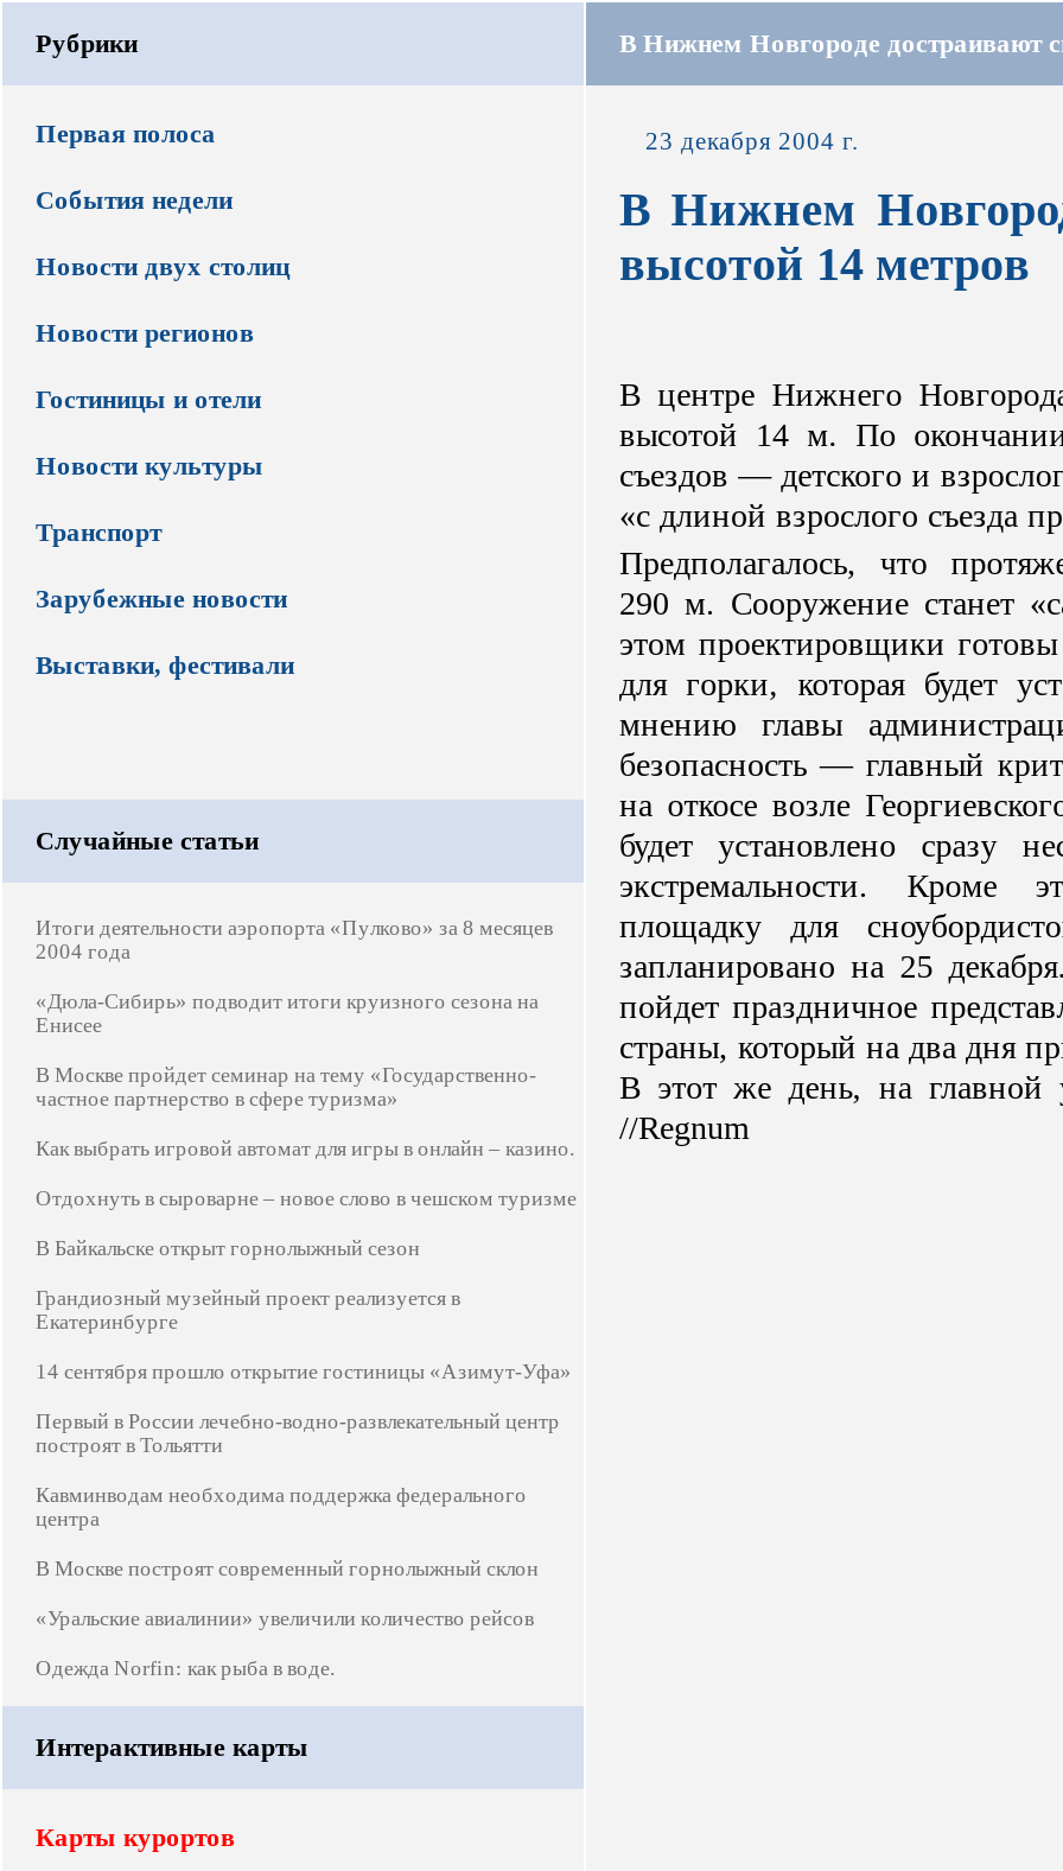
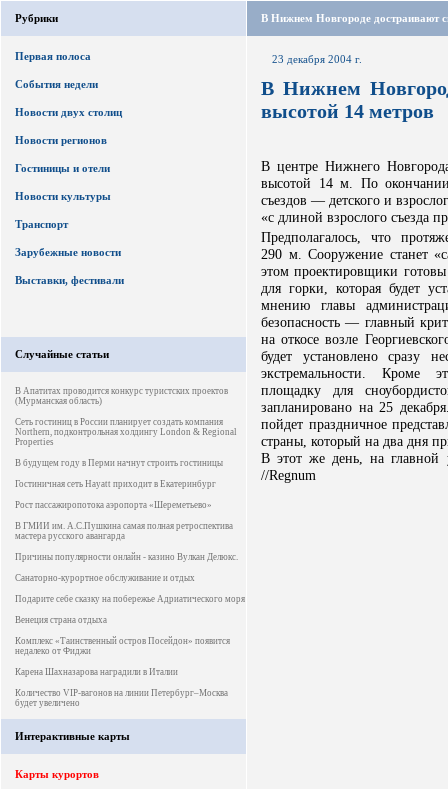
[36,916,553,963] Итоги деятельности аэропорта «Пулково» за 8 месяцев | 2004 года -> [15,386,228,406] В Апатитах проводится конкурс туристских проектов | (Мурманская область)
[36,989,539,1037] «Дюла-Сибирь» подводит итоги круизного сезона на | Енисее -> [15,417,237,447] Сеть гостиниц в России планирует создать компания | Northern, подконтрольная холдингу London & Regional | Properties
[36,1063,536,1110] В Москве пройдет семинар на тему «Государственно- | частное партнерство в сфере туризма» -> [15,458,223,468] В будущем году в Перми начнут строить гостиницы
[36,1137,574,1160] Как выбрать игровой автомат для игры в онлайн – казино. -> [15,479,216,489] Гостиничная сеть Hayatt приходит в Екатеринбург
[36,1186,577,1210] Отдохнуть в сыроварне – новое слово в чешском туризме -> [15,500,212,510] Рост пассажиропотока аэропорта «Шереметьево»
[36,1236,420,1260] В Байкальске открыт горнолыжный сезон -> [15,521,233,541] В ГМИИ им. А.С.Пушкина самая полная ретроспектива | мастера русского авангарда
[36,1286,460,1334] Грандиозный музейный проект реализуется в | Екатеринбурге -> [15,552,238,562] Причины популярности онлайн - казино Вулкан Делюкс.
[36,1360,572,1383] 14 сентября прошло открытие гостиницы «Азимут-Уфа» -> [15,573,195,583] Санаторно-курортное обслуживание и отдых
[36,1409,560,1457] Первый в России лечебно-водно-развлекательный центр | построят в Тольятти -> [15,594,245,604] Подарите себе сказку на побережье Адриатического моря
[36,1483,527,1530] Кавминводам необходима поддержка федерального | центра -> [15,615,107,625] Венеция страна отдыха
[36,1557,539,1580] В Москве построят современный горнолыжный склон -> [15,636,230,656] Комплекс «Таинственный остров Посейдон» появится | недалеко от Фиджи
[36,1606,534,1630] «Уральские авиалинии» увеличили количество рейсов -> [15,667,178,677] Карена Шахназарова наградили в Италии
[36,1656,335,1680] Одежда Norfin: как рыба в воде. -> [15,688,228,708] Количество VIP-вагонов на линии Петербург–Москва | будет увеличено

